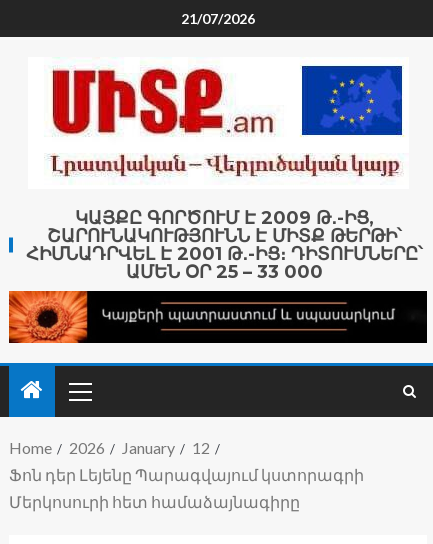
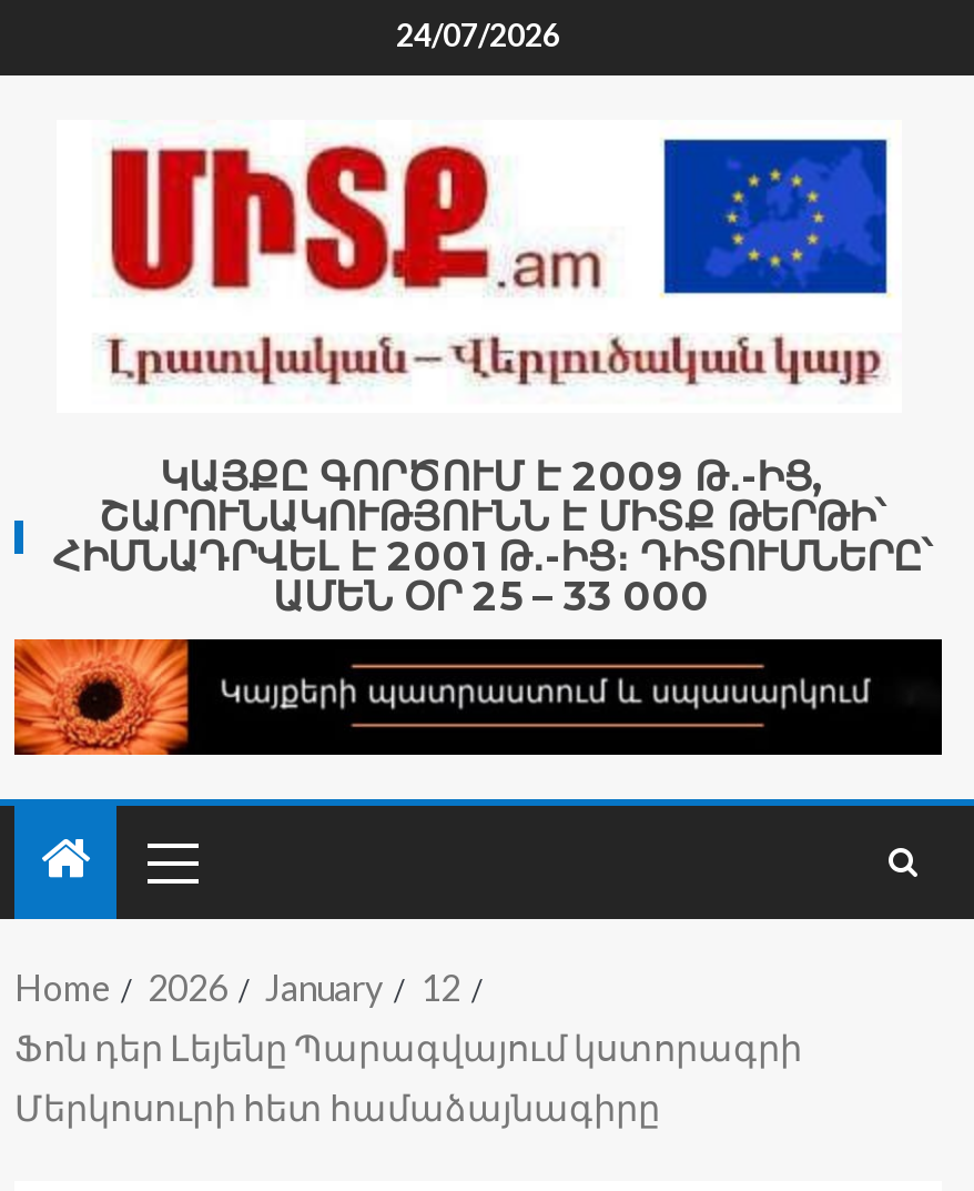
[181,10,255,27] 21/07/2026 -> [396,16,560,53] 24/07/2026

